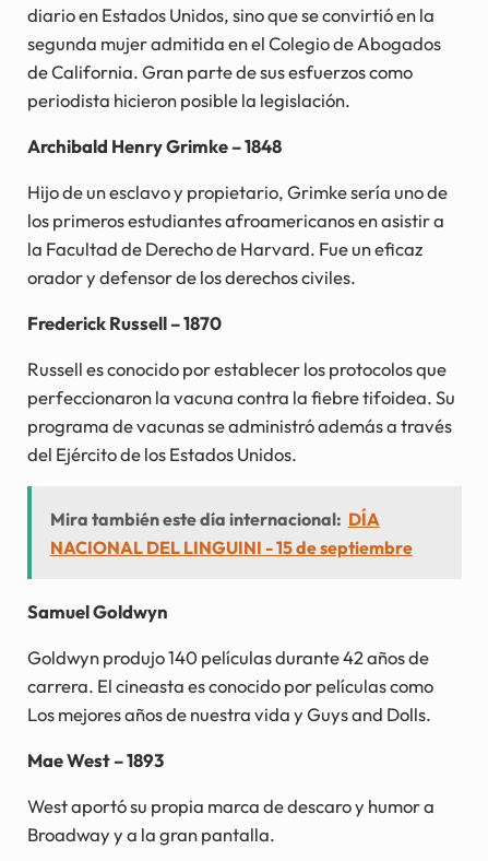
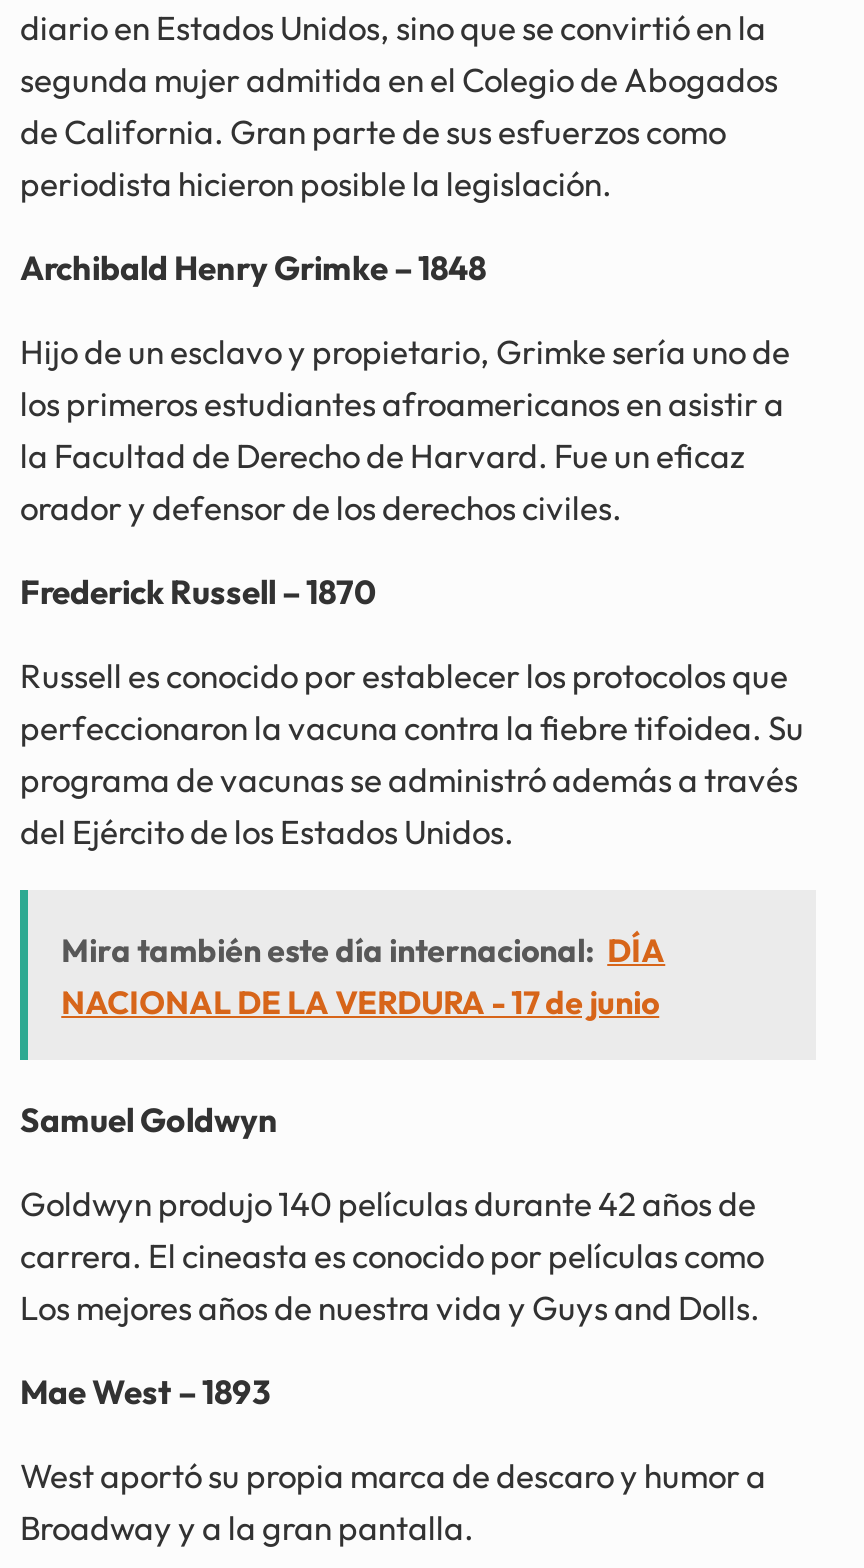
[50,536,412,558] NACIONAL DEL LINGUINI - 15 de septiembre -> [61,981,659,1021] NACIONAL DE LA VERDURA - 17 de junio

